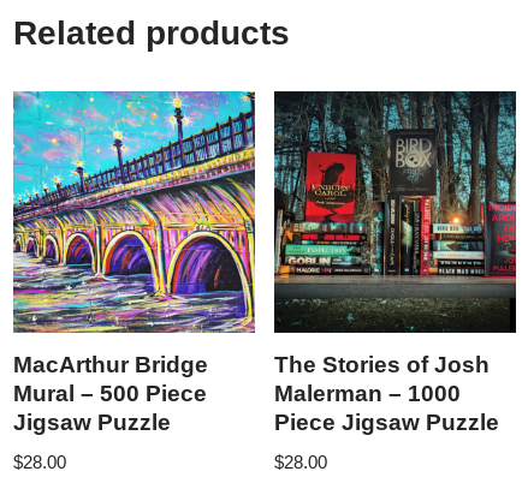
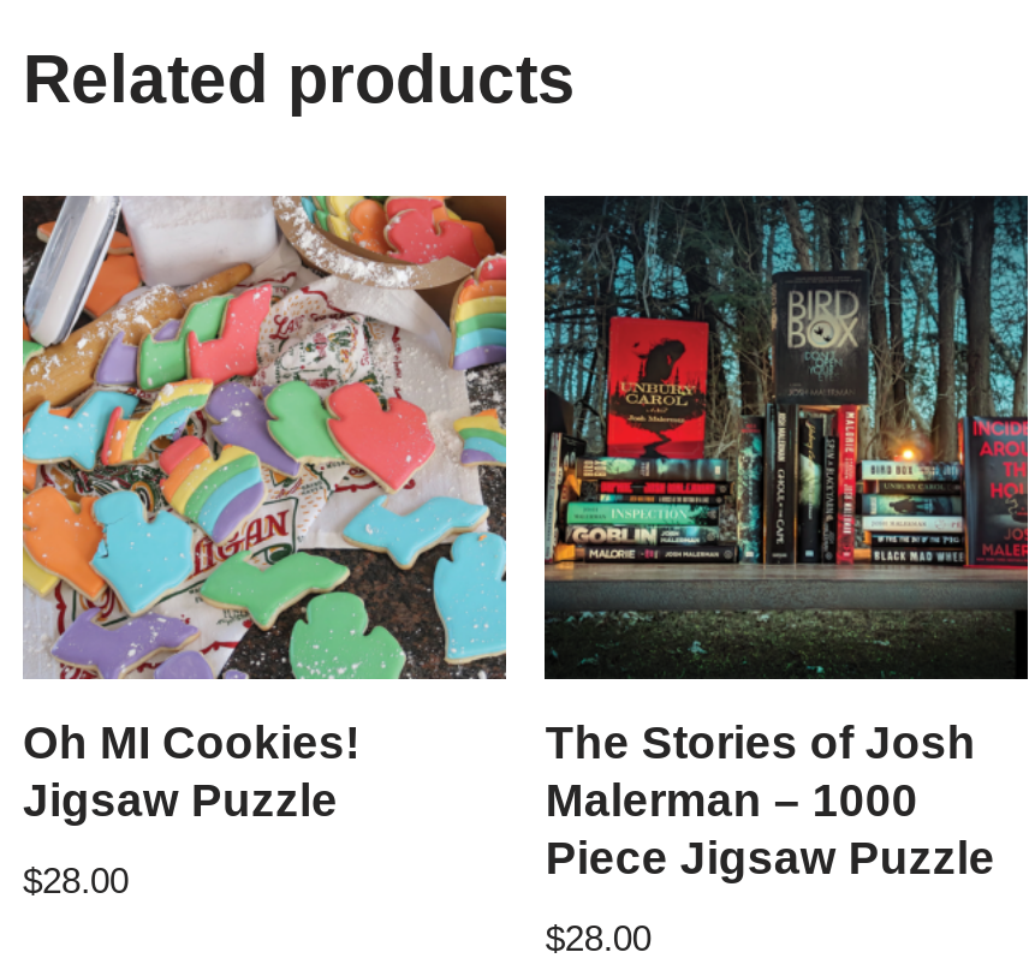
[12,90,256,405] [image] | MacArthur Bridge | Mural – 500 Piece -> [20,194,508,767] [image] | Oh MI Cookies!
moved [13,409,171,472] -> [23,774,338,900]: Jigsaw Puzzle | $28.00

